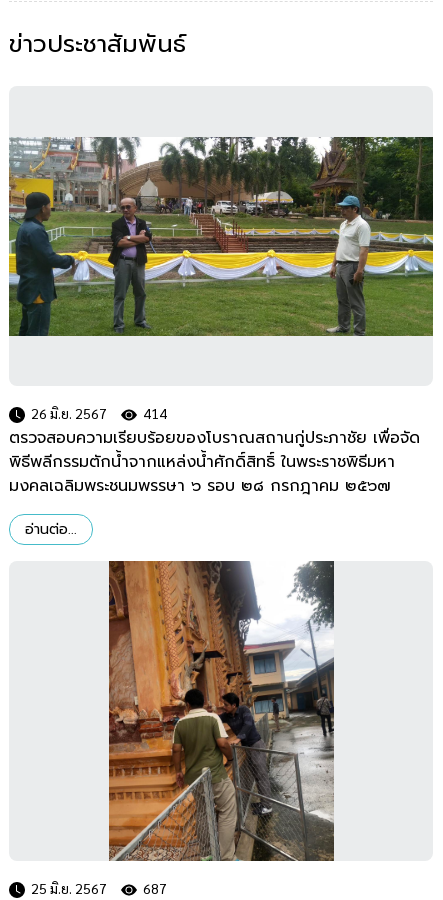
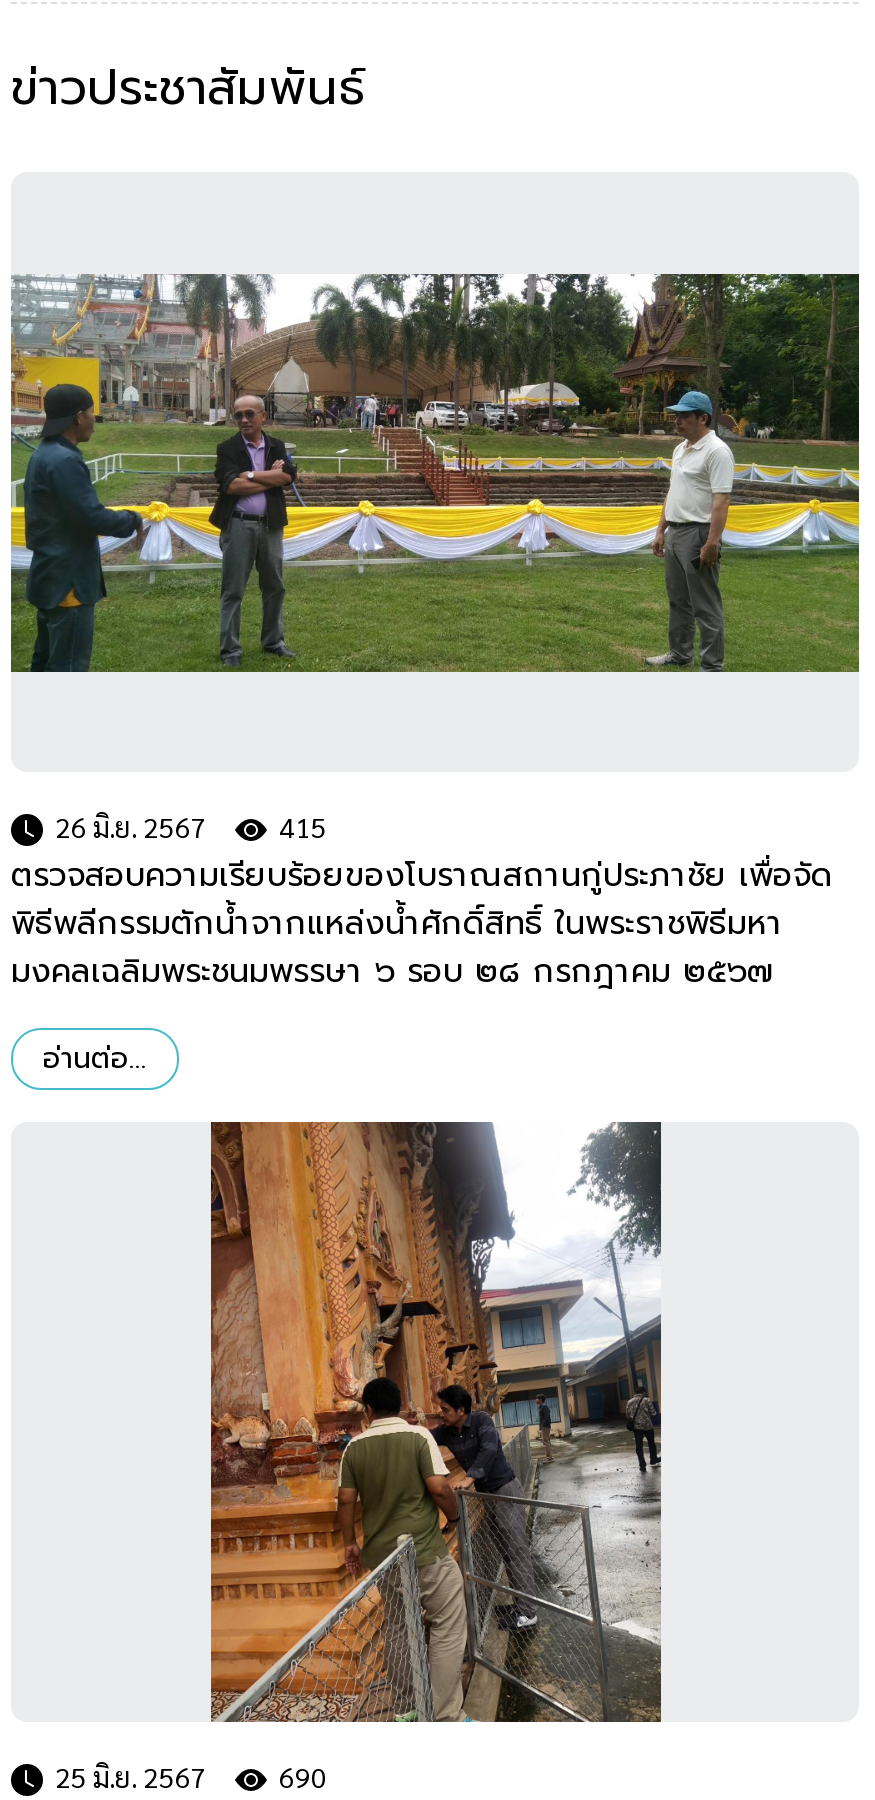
[31,404,167,422] 26 มิ.ย. 2567 414 -> [55,808,327,844] 26 มิ.ย. 2567 415
[31,879,167,897] 25 มิ.ย. 2567 687 -> [55,1758,327,1794] 25 มิ.ย. 2567 690

